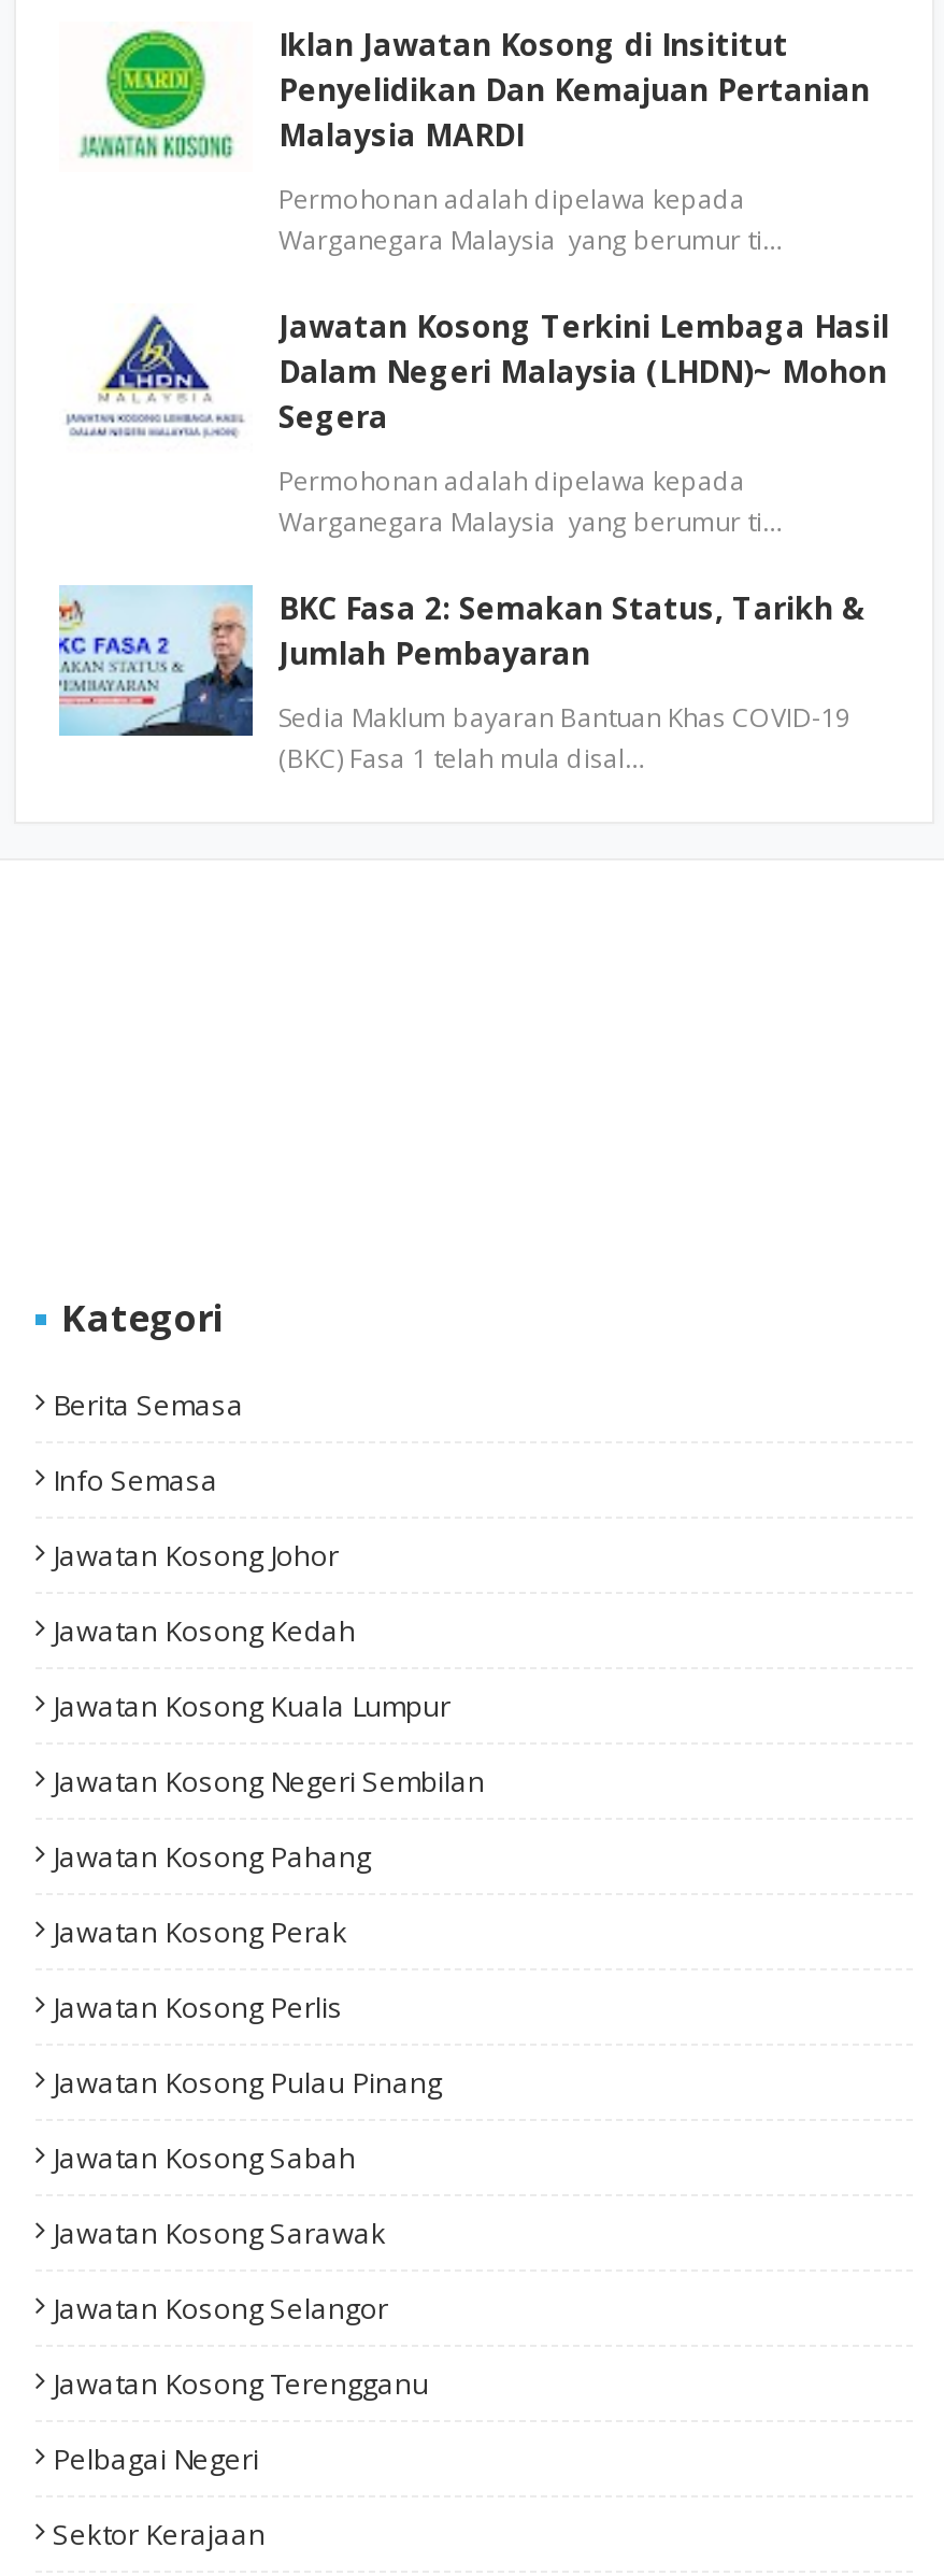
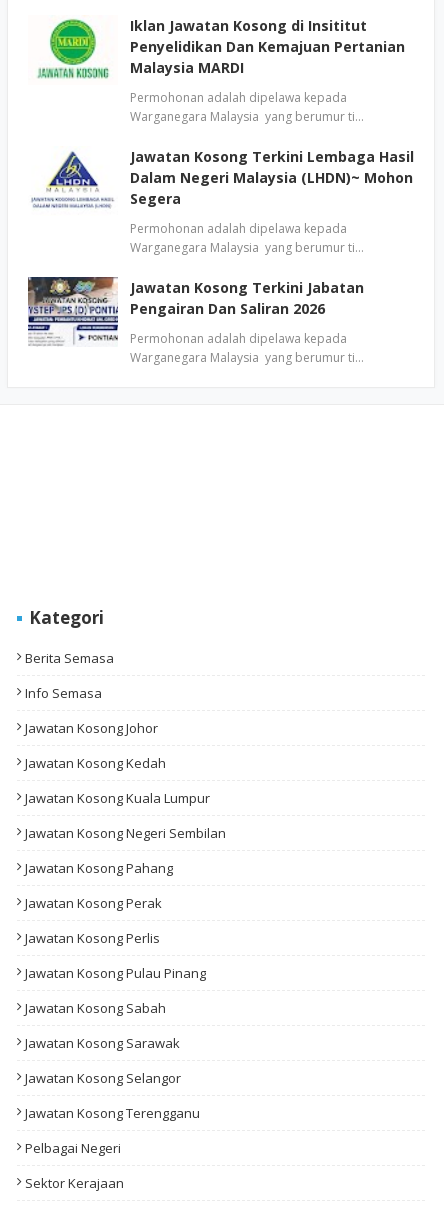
[57,583,866,738] [image] | BKC Fasa 2: Semakan Status, Tarikh & | Jumlah Pembayaran -> [27,276,364,347] [image] | Jawatan Kosong Terkini Jabatan | Pengairan Dan Saliran 2026
[278,699,850,777] Sedia Maklum bayaran Bantuan Khas COVID-19 | (BKC) Fasa 1 telah mula disal… -> [130,330,364,366] Permohonan adalah dipelawa kepada | Warganegara Malaysia yang berumur ti…

